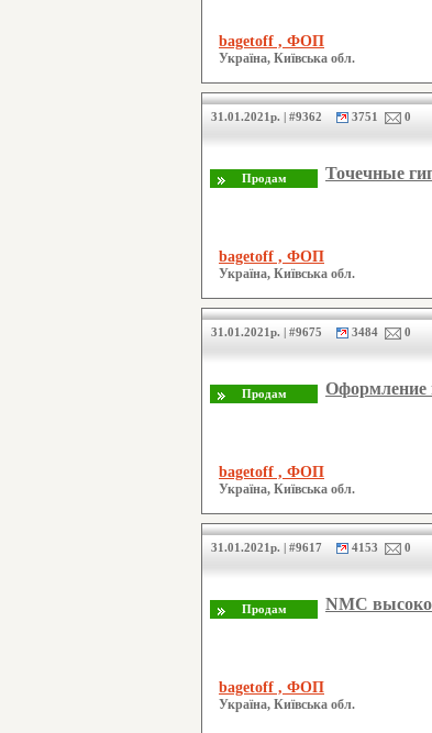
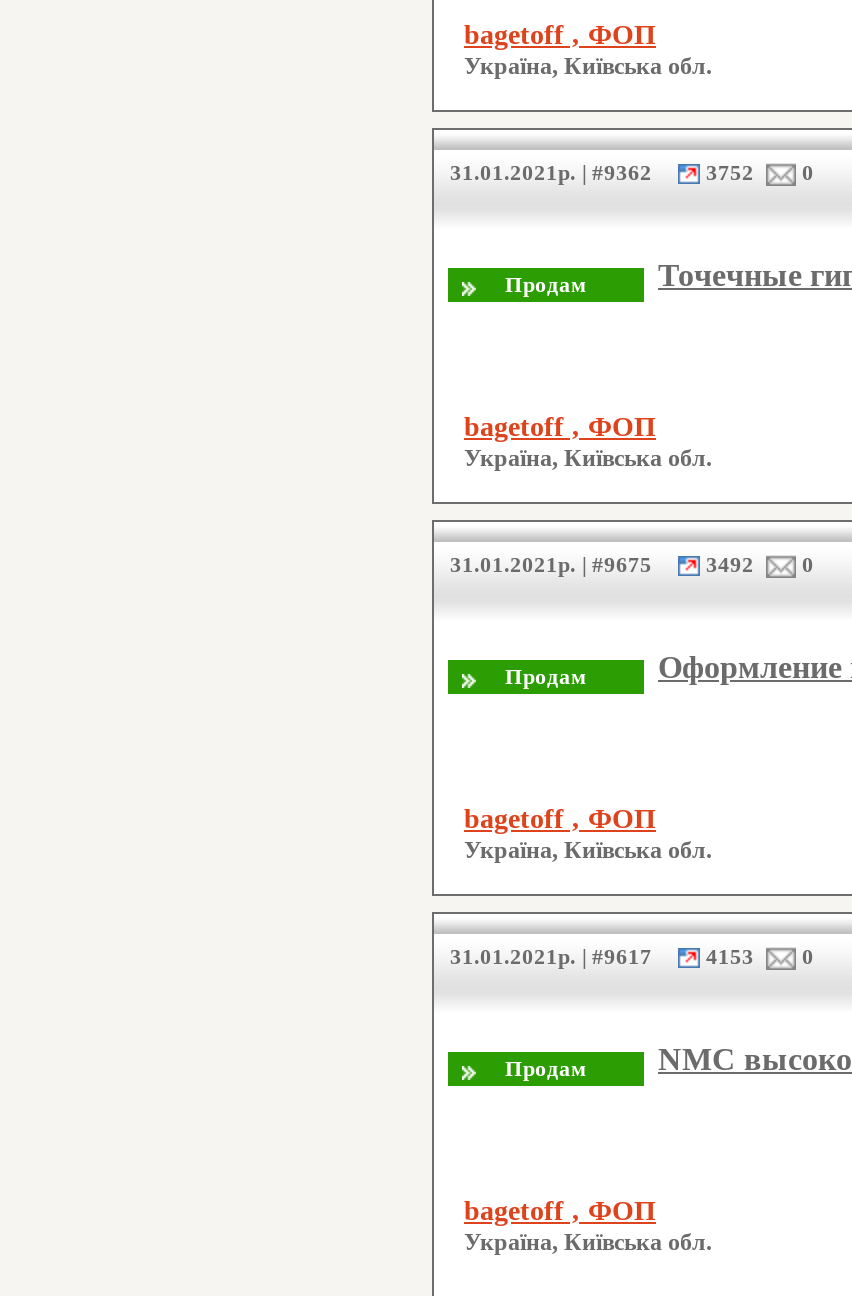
[348,110,385,123] 3751 -> [700,160,766,184] 3752
[348,325,385,338] 3484 -> [700,552,766,576] 3492

